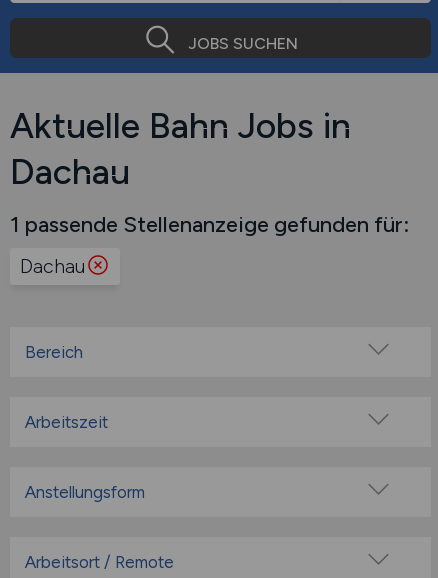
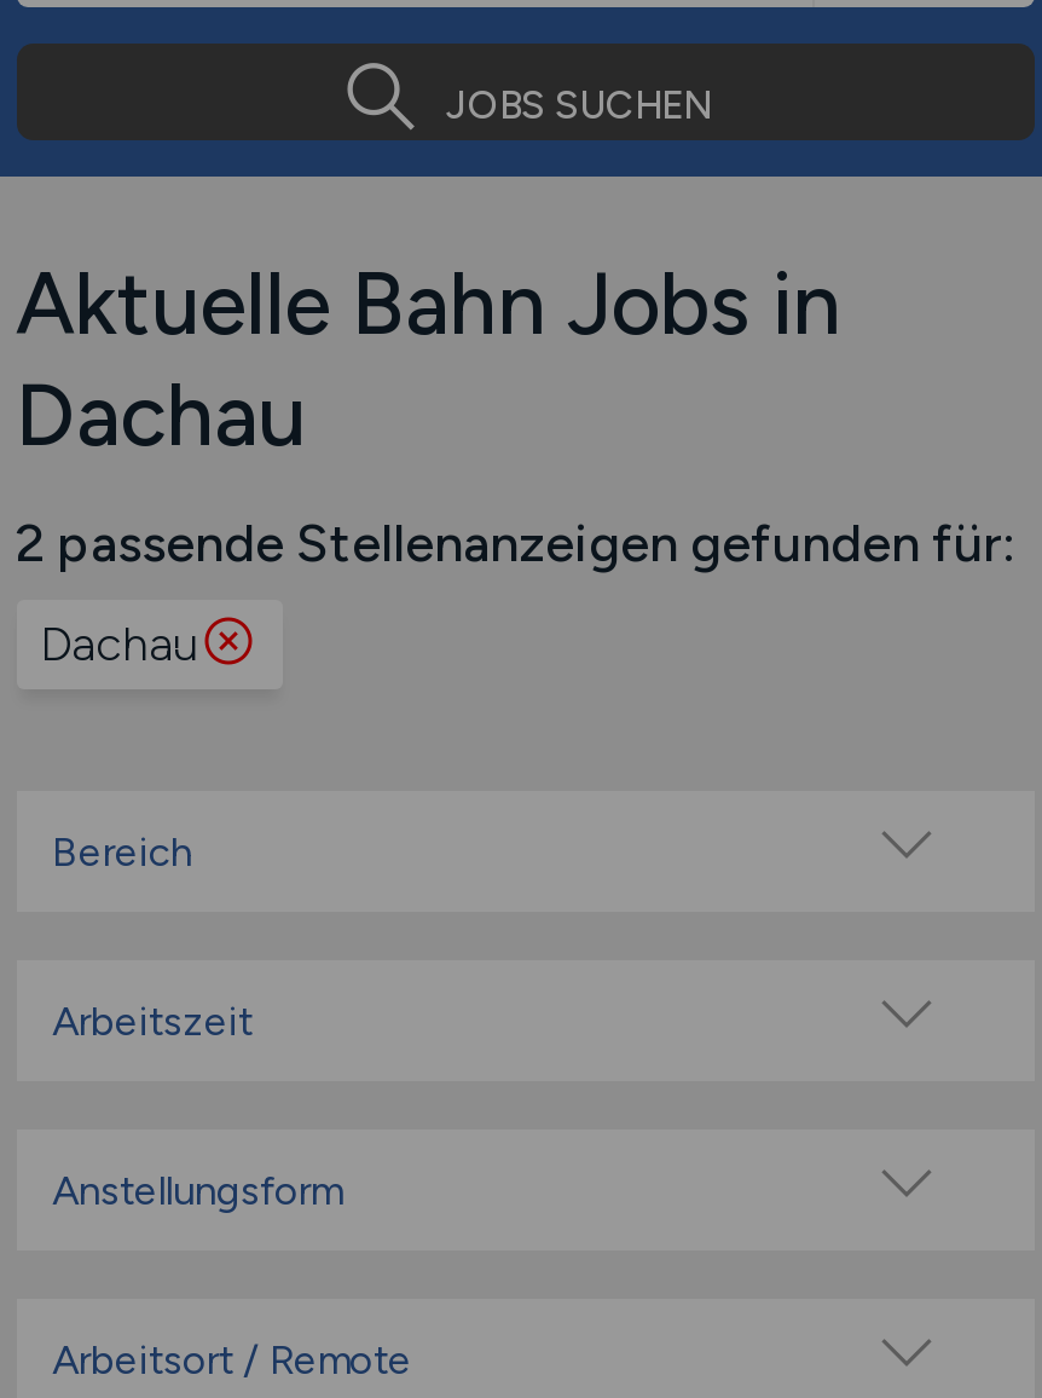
[9,211,408,237] 1 passende Stellenanzeige gefunden für: -> [16,510,1017,573] 2 passende Stellenanzeigen gefunden für:

